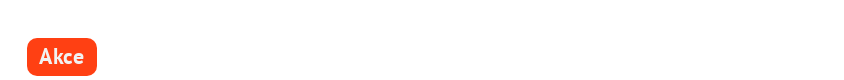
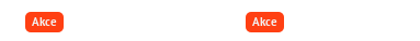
none -> [252,14,277,29] Akce

